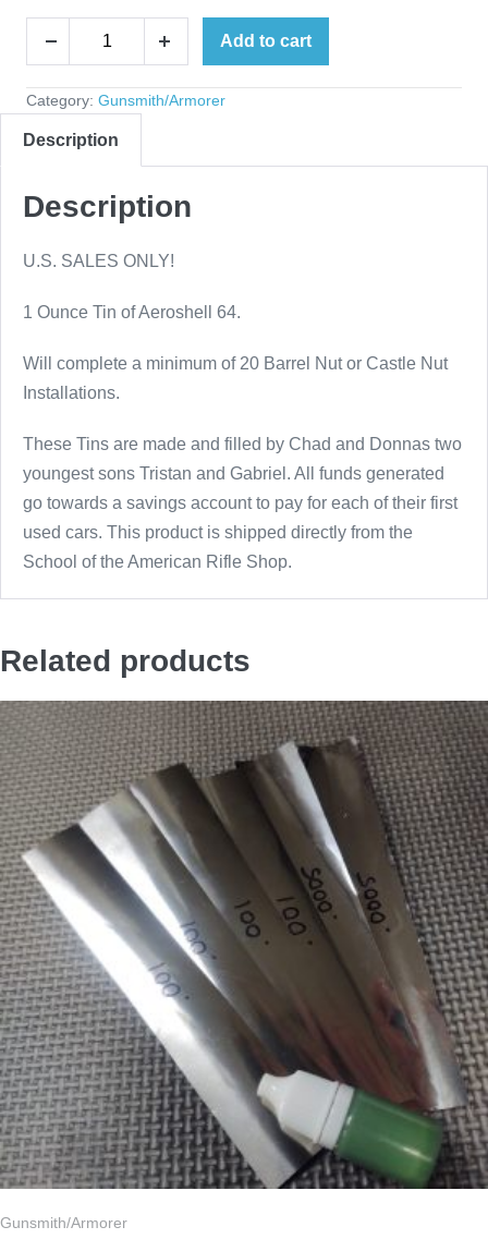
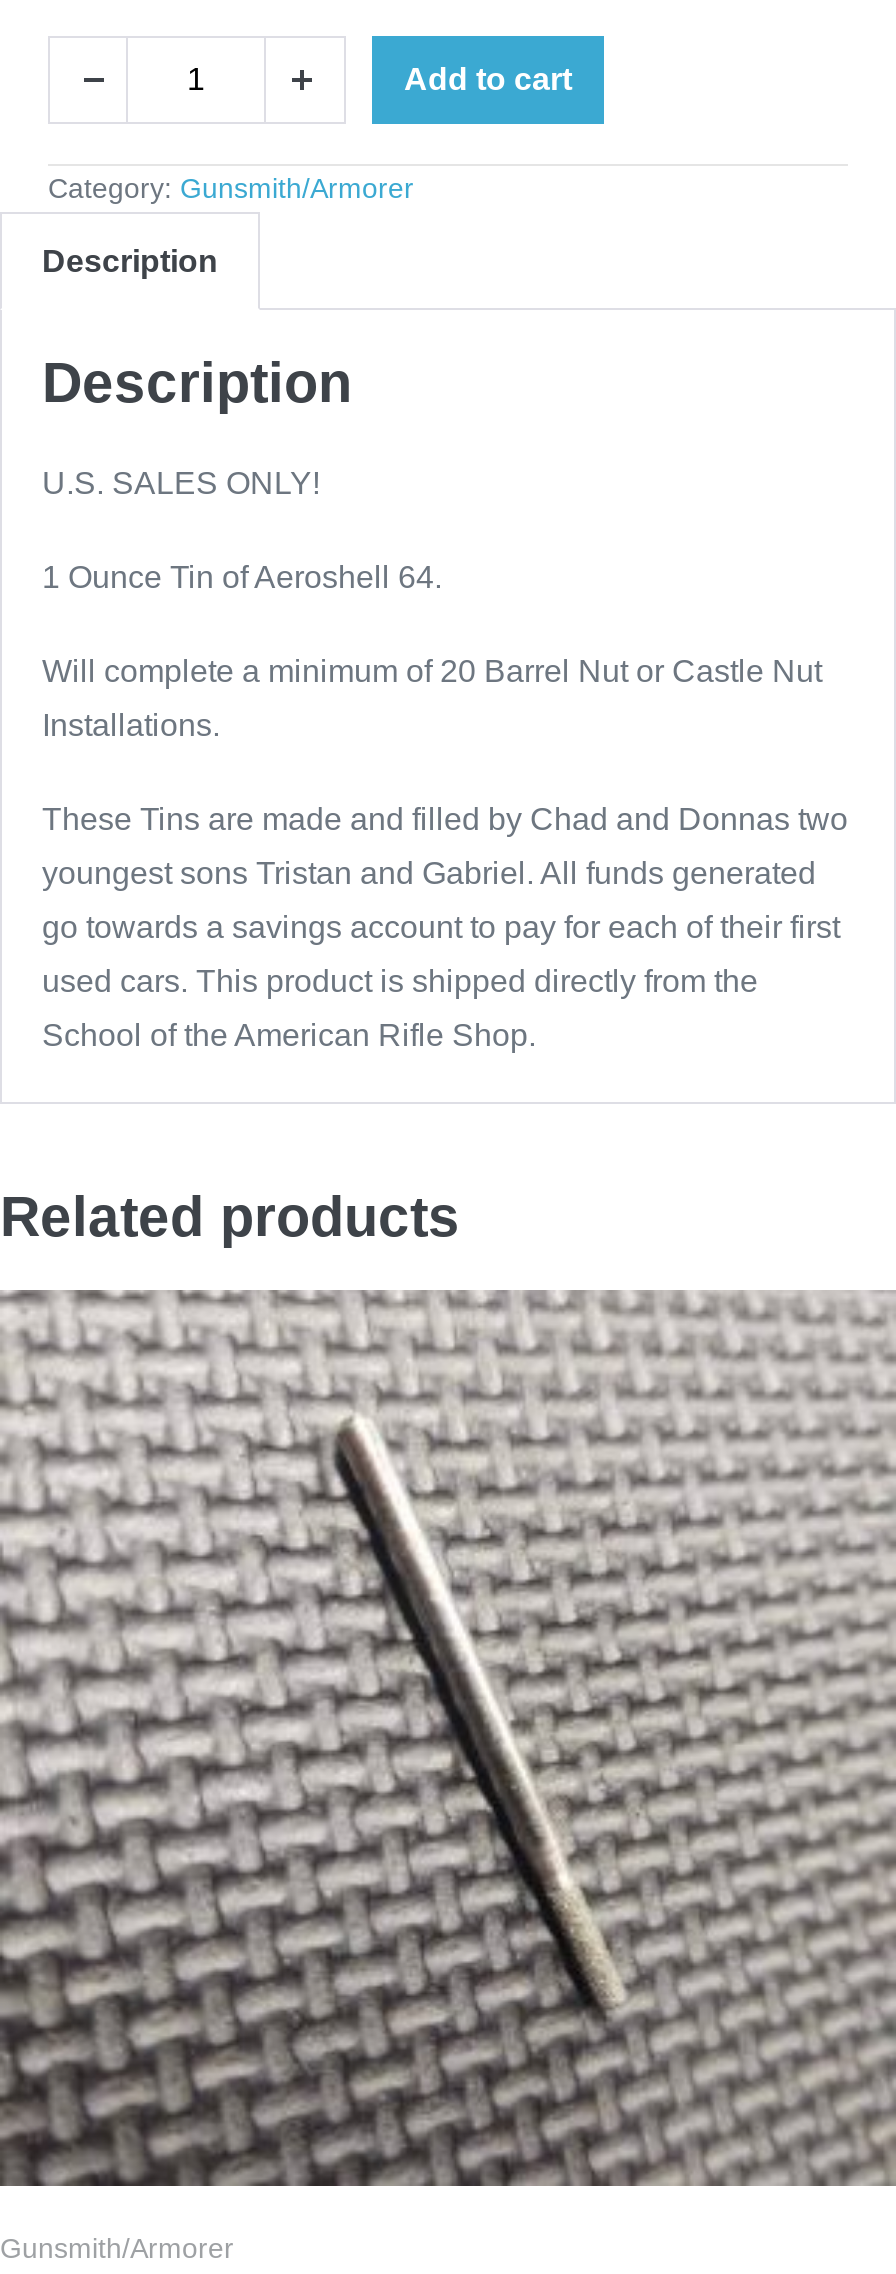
[3,701,485,1190] [image] -> [6,1290,890,2188] [image]

